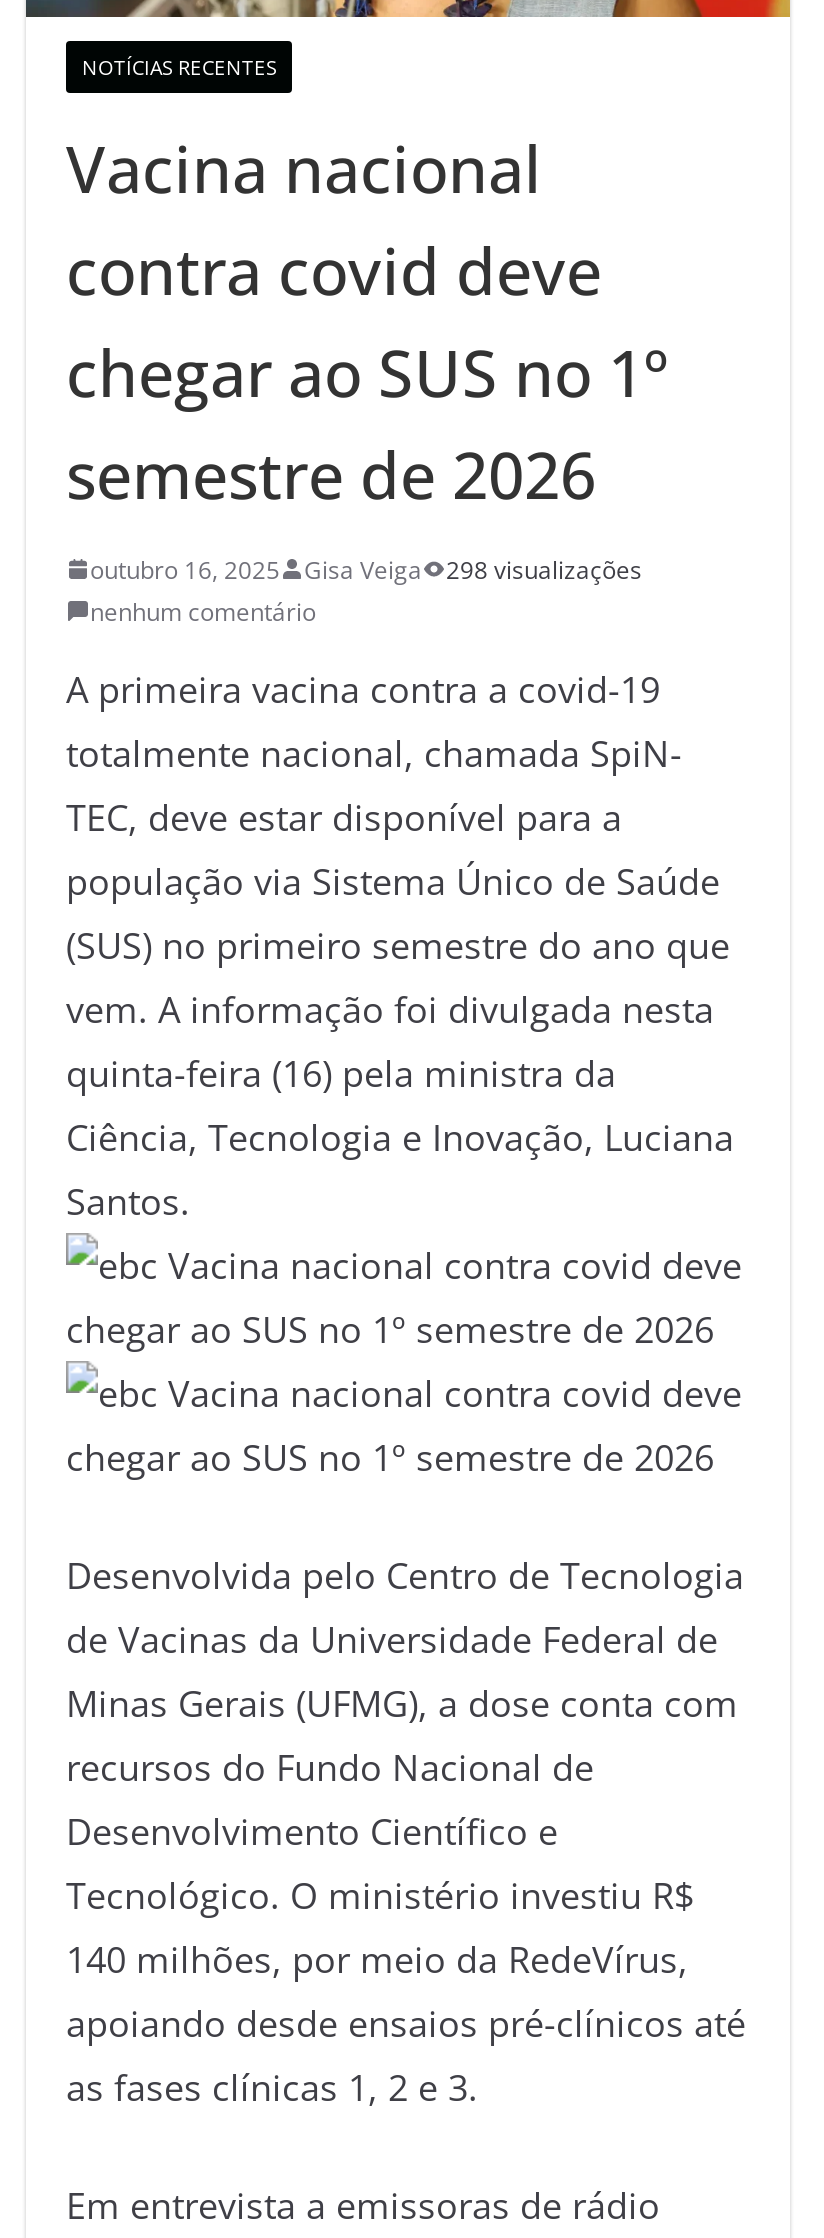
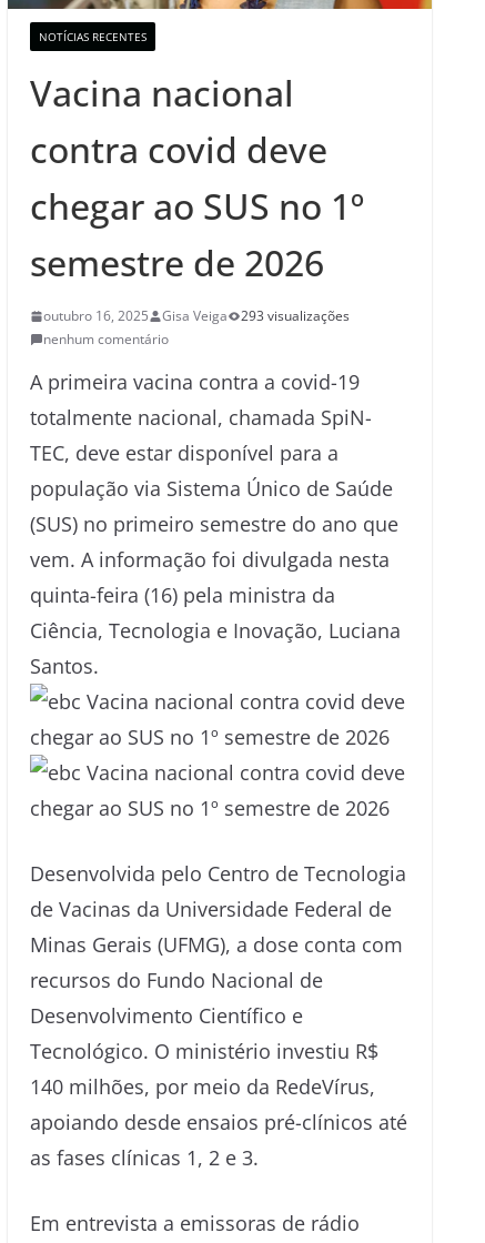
[446,553,642,587] 298 visualizações -> [241,307,350,326] 293 visualizações

